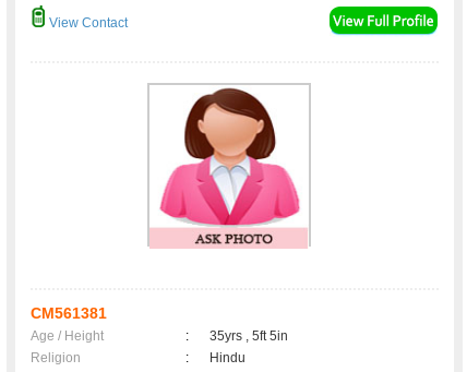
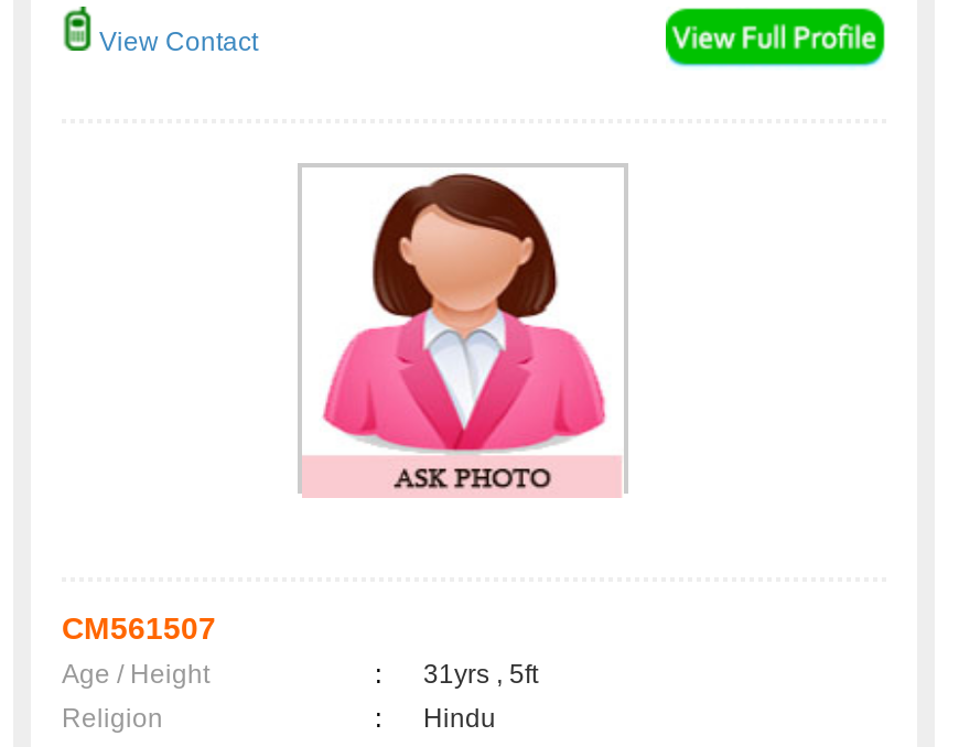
[31,305,107,322] CM561381 -> [62,611,216,646] CM561507
[209,329,288,344] 35yrs , 5ft 5in -> [423,660,538,690] 31yrs , 5ft

